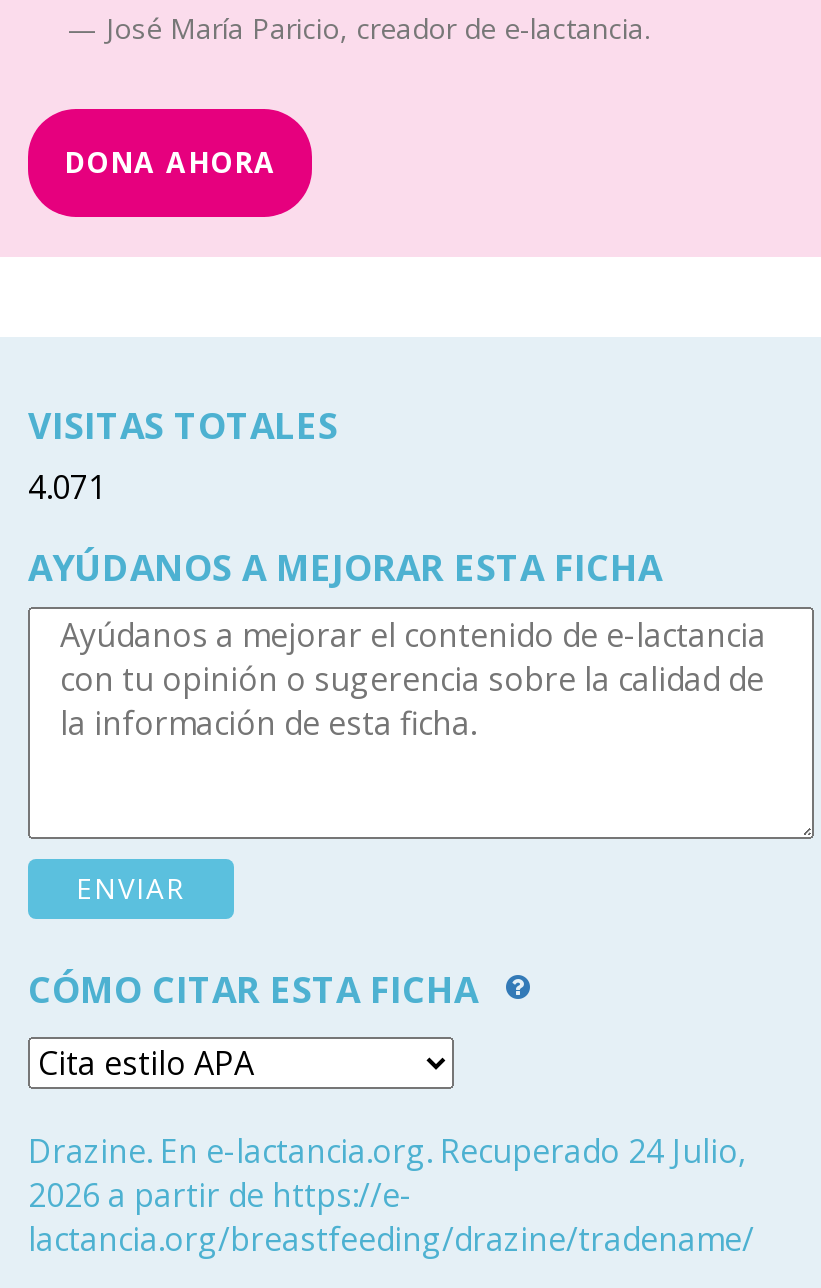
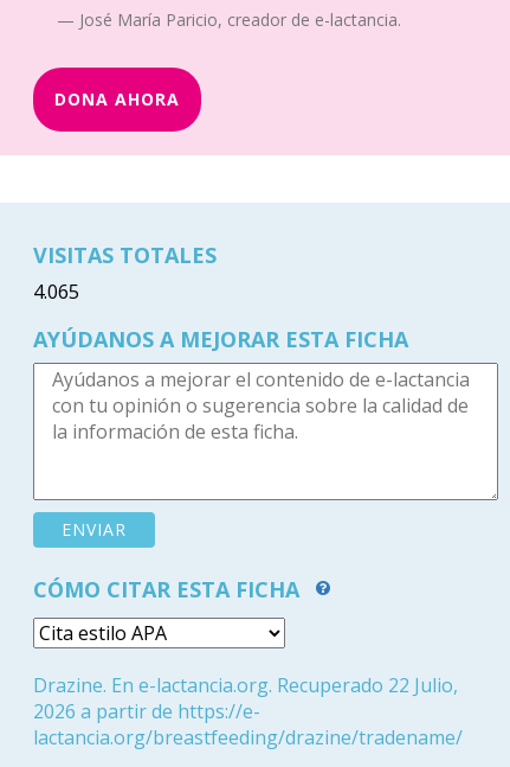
[28,465,106,509] 4.071 -> [33,279,79,305] 4.065
[28,1129,746,1173] Drazine. En e-lactancia.org. Recuperado 24 Julio, -> [33,672,458,698] Drazine. En e-lactancia.org. Recuperado 22 Julio,

